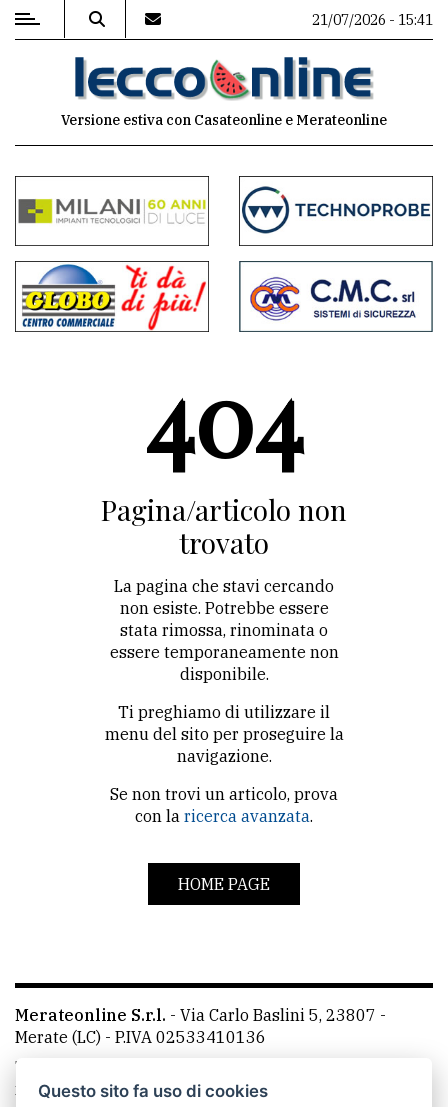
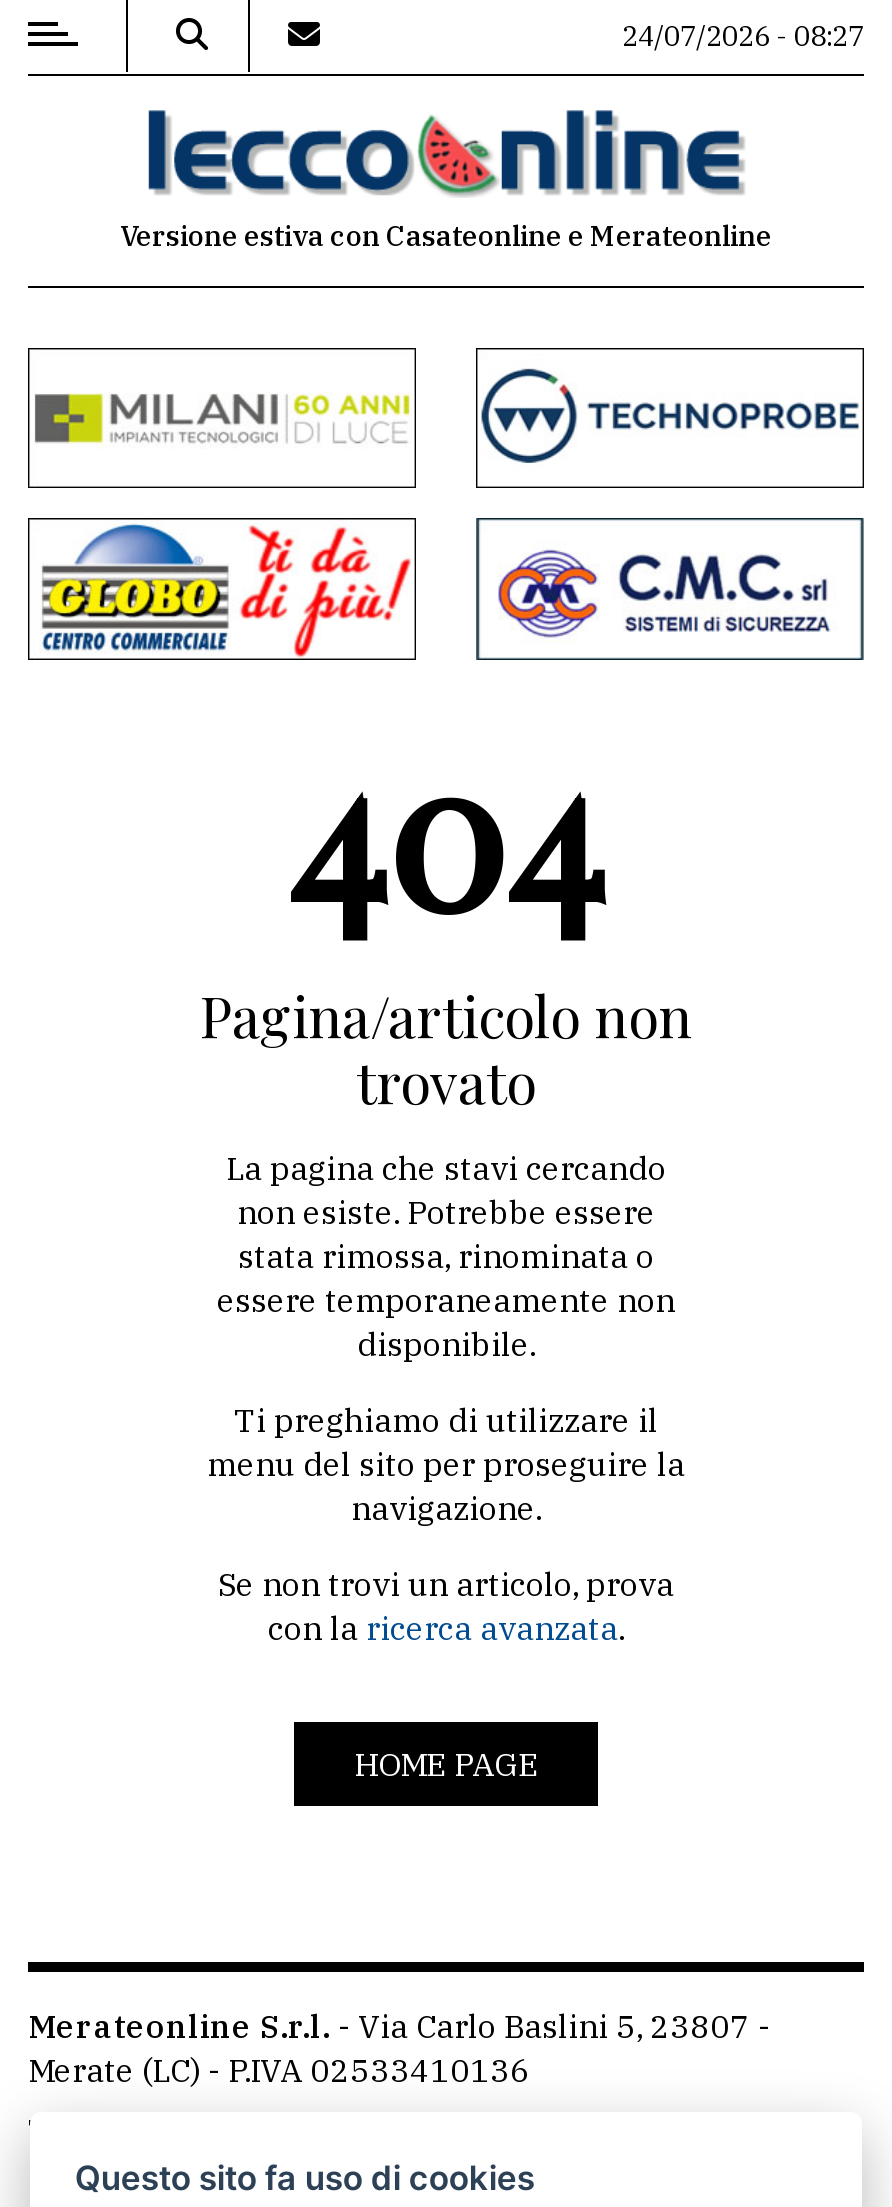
[312,11,433,29] 21/07/2026 - 15:41 -> [622,18,864,54] 24/07/2026 - 08:27

